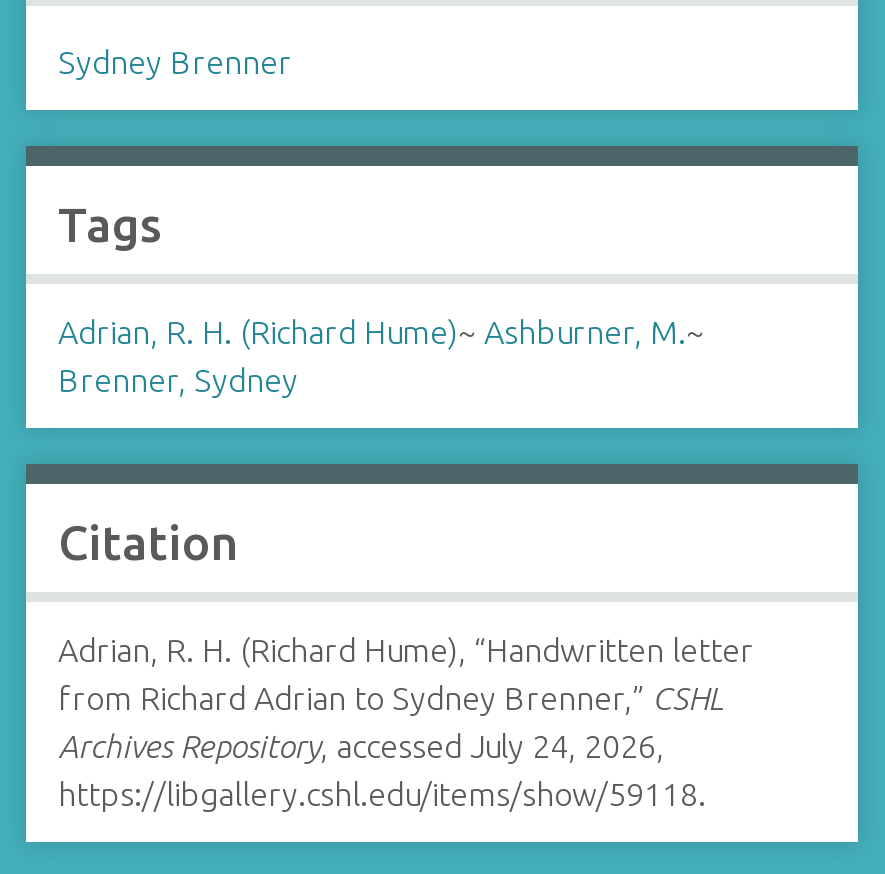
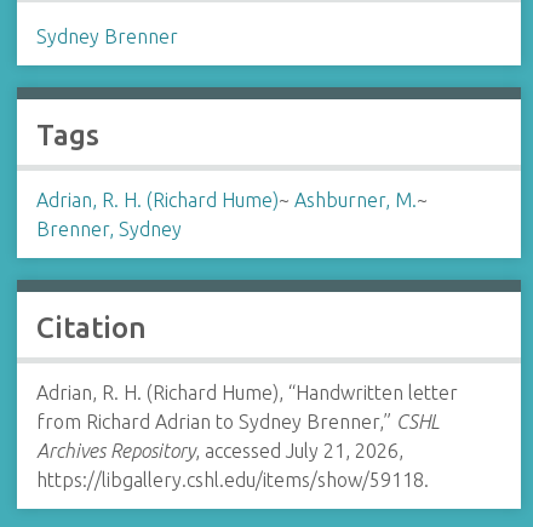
[58,728,664,764] Archives Repository, accessed July 24, 2026, -> [36,440,403,462] Archives Repository, accessed July 21, 2026,

